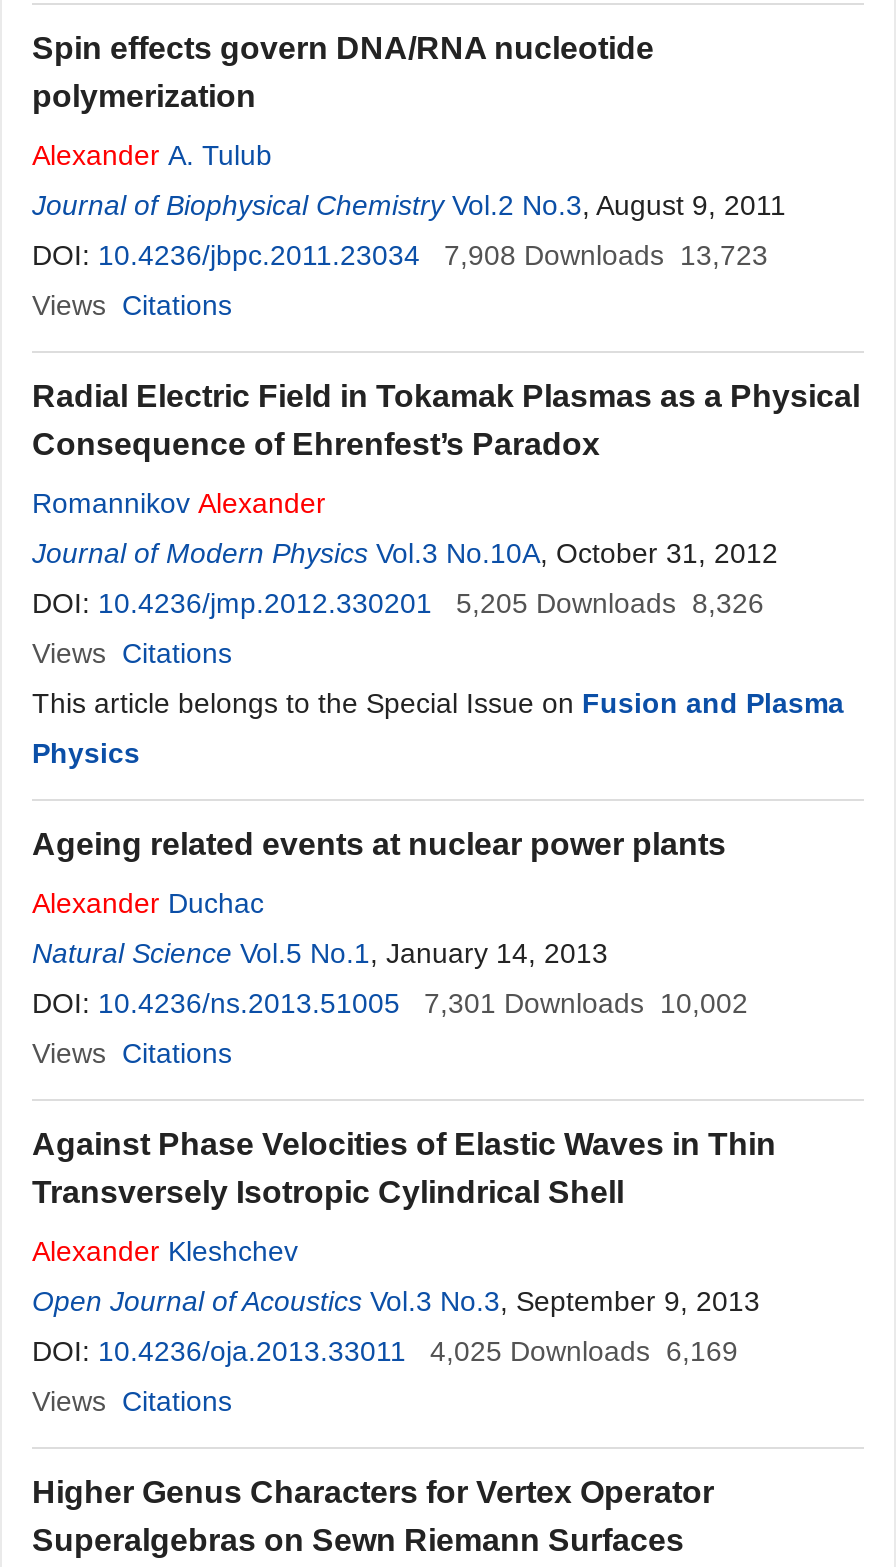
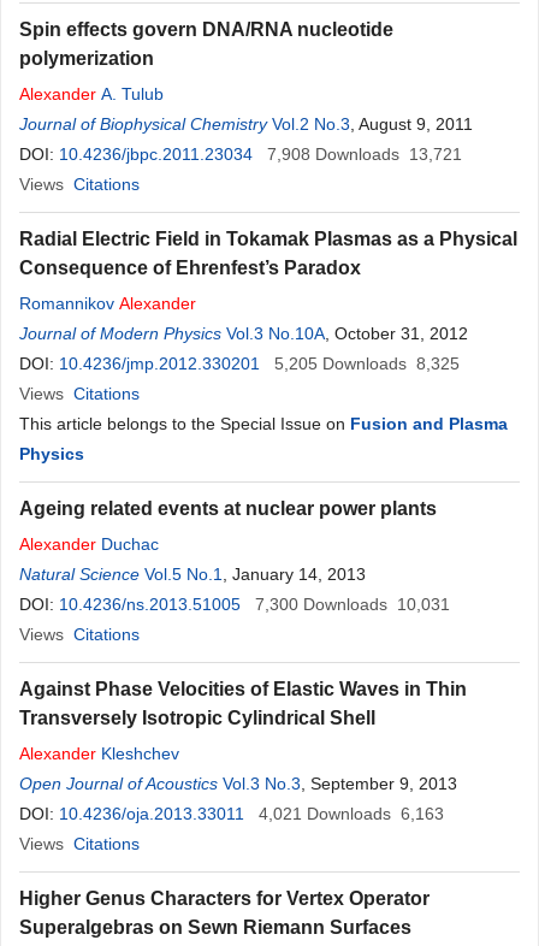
[32,239,768,271] DOI: 10.4236/jbpc.2011.23034 7,908 Downloads 13,723 -> [19,144,462,164] DOI: 10.4236/jbpc.2011.23034 7,908 Downloads 13,721
[32,587,764,619] DOI: 10.4236/jmp.2012.330201 5,205 Downloads 8,326 -> [19,354,460,373] DOI: 10.4236/jmp.2012.330201 5,205 Downloads 8,325
[32,987,748,1019] DOI: 10.4236/ns.2013.51005 7,301 Downloads 10,002 -> [19,595,450,614] DOI: 10.4236/ns.2013.51005 7,300 Downloads 10,031
[32,1335,738,1367] DOI: 10.4236/oja.2013.33011 4,025 Downloads 6,169 -> [19,804,444,823] DOI: 10.4236/oja.2013.33011 4,021 Downloads 6,163

